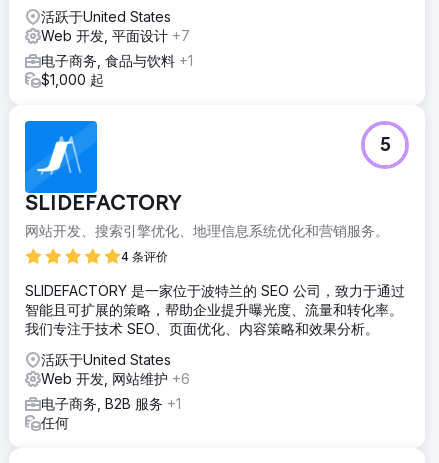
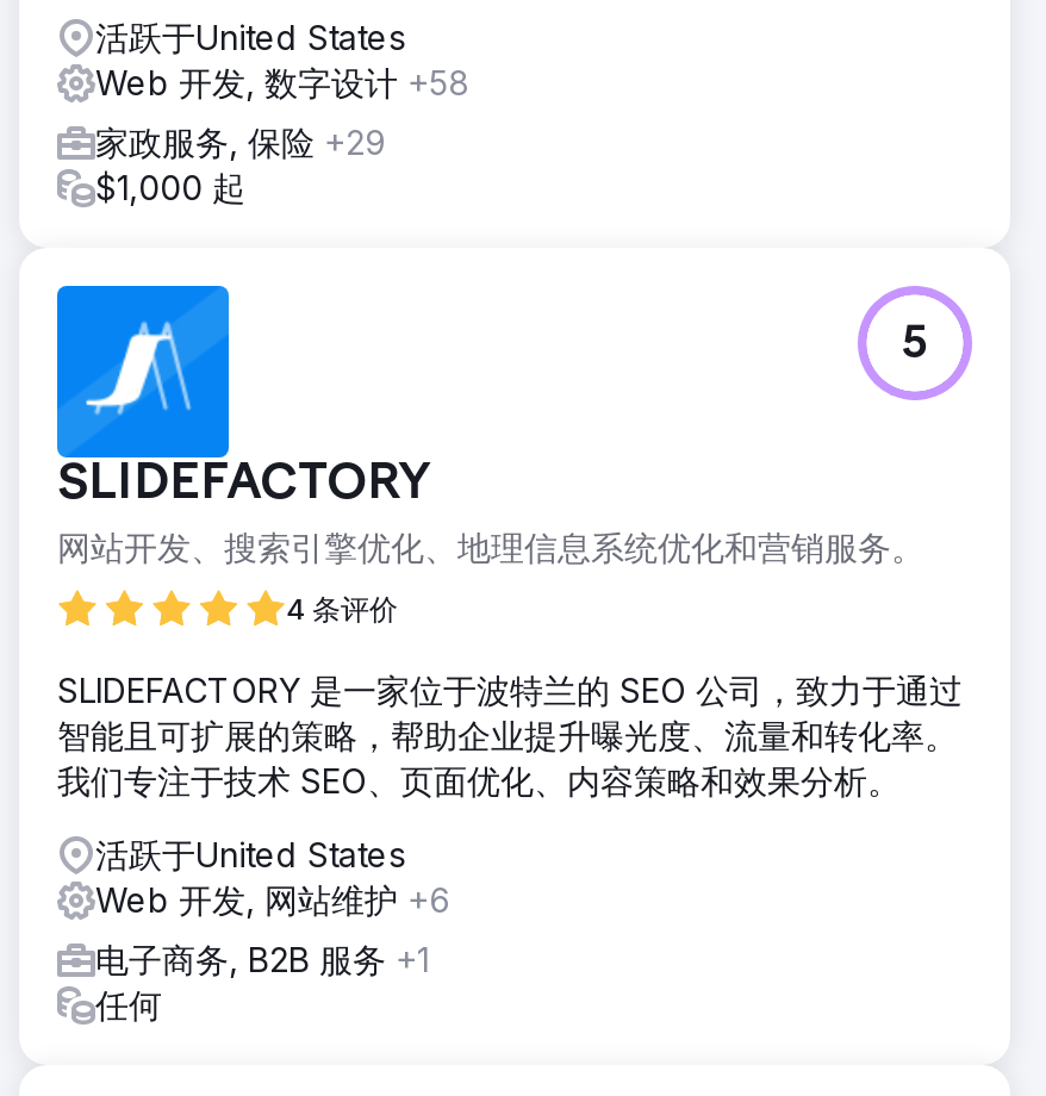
[41,27,190,44] Web 开发, 平面设计+7 -> [95,61,469,101] Web 开发, 数字设计+58
[41,52,193,69] 电子商务, 食品与饮料+1 -> [95,121,386,161] 家政服务, 保险+29

